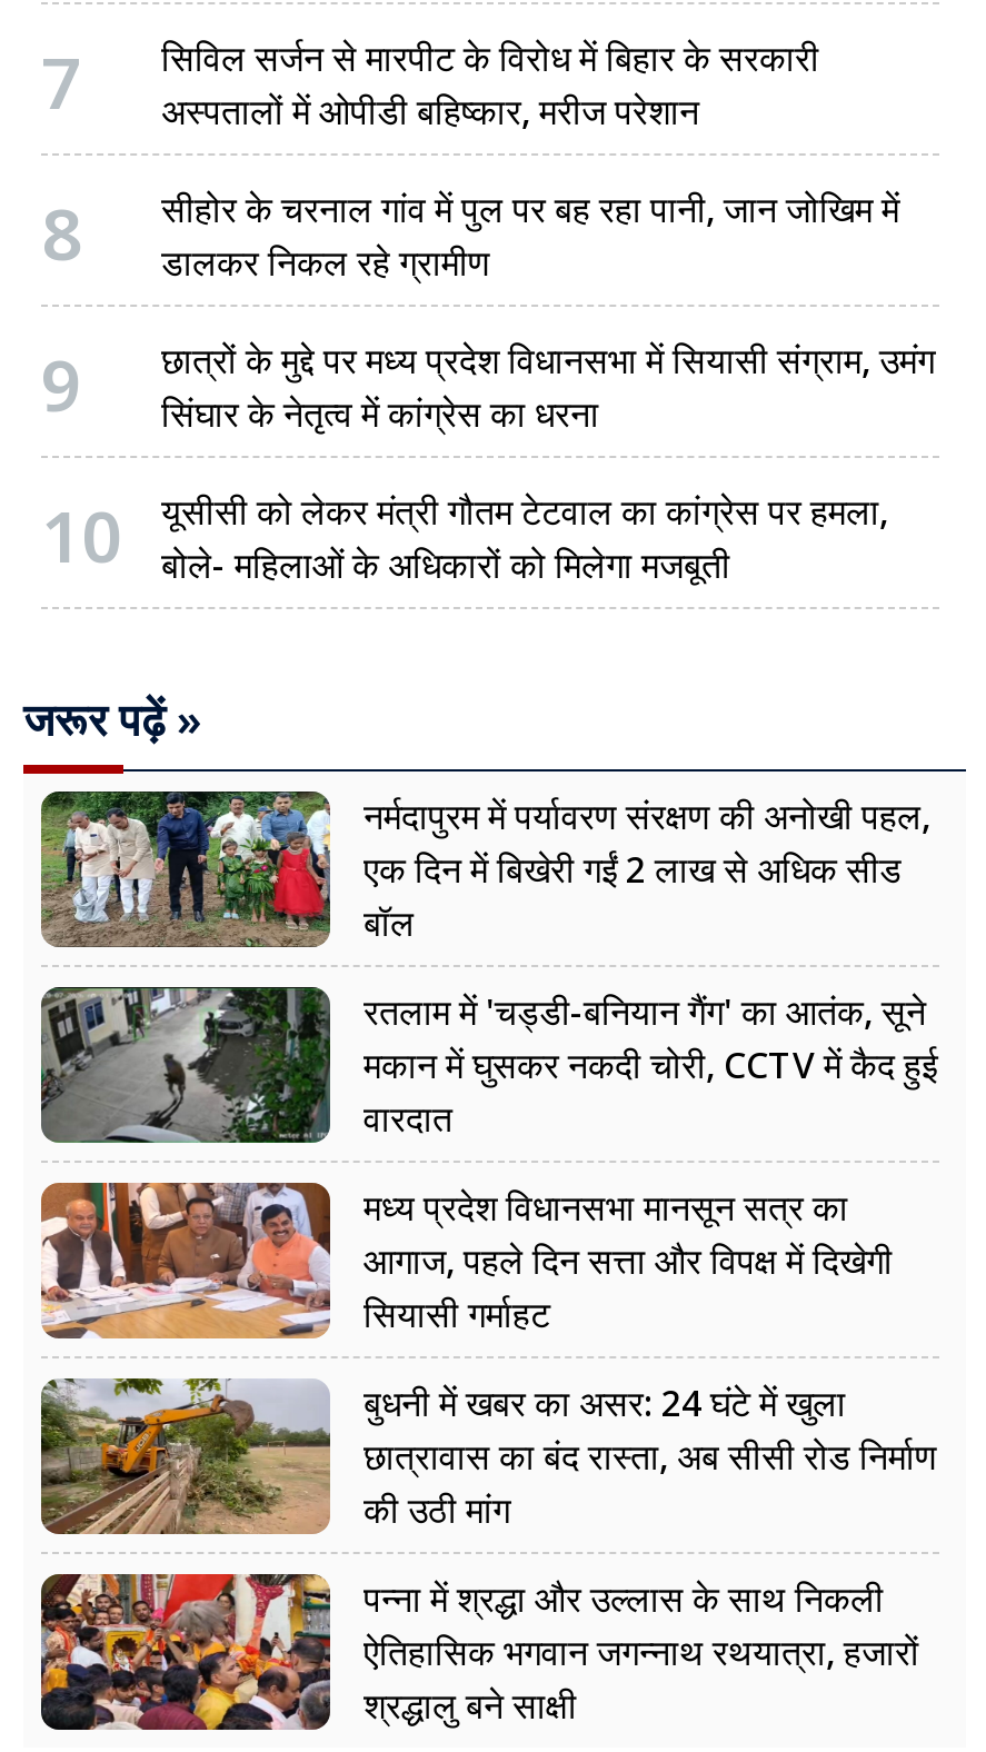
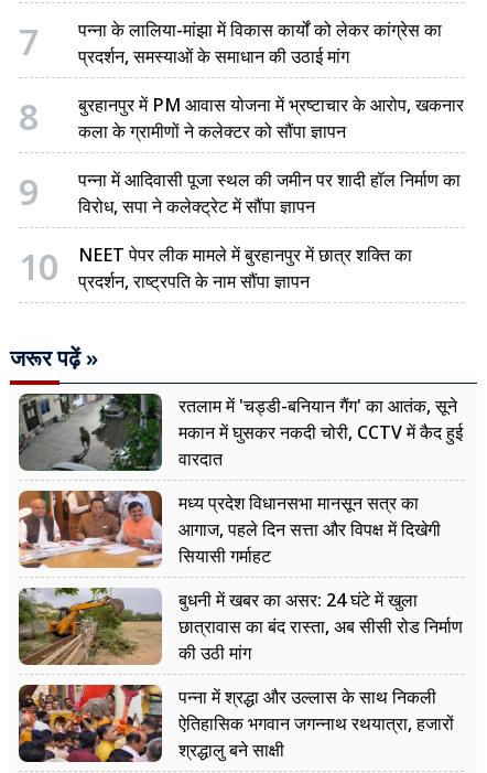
[161,31,819,137] सिविल सर्जन से मारपीट के विरोध में बिहार के सरकारी | अस्पतालों में ओपीडी बहिष्कार, मरीज परेशान -> [78,16,442,69] पन्ना के लालिया-मांझा में विकास कार्यों को लेकर कांग्रेस का | प्रदर्शन, समस्याओं के समाधान की उठाई मांग
[161,182,899,289] सीहोर के चरनाल गांव में पुल पर बह रहा पानी, जान जोखिम में | डालकर निकल रहे ग्रामीण -> [78,91,464,144] बुरहानपुर में PM आवास योजना में भ्रष्टाचार के आरोप, खकनार | कला के ग्रामीणों ने कलेक्टर को सौंपा ज्ञापन
[161,333,935,440] छात्रों के मुद्दे पर मध्य प्रदेश विधानसभा में सियासी संग्राम, उमंग | सिंघार के नेतृत्व में कांग्रेस का धरना -> [78,166,461,219] पन्ना में आदिवासी पूजा स्थल की जमीन पर शादी हॉल निर्माण का | विरोध, सपा ने कलेक्ट्रेट में सौंपा ज्ञापन
[161,484,888,591] यूसीसी को लेकर मंत्री गौतम टेटवाल का कांग्रेस पर हमला, | बोले- महिलाओं के अधिकारों को मिलेगा मजबूती -> [78,241,412,294] NEET पेपर लीक मामले में बुरहानपुर में छात्र शक्ति का | प्रदर्शन, राष्ट्रपति के नाम सौंपा ज्ञापन
[41,790,930,950] [image] | नर्मदापुरम में पर्यावरण संरक्षण की अनोखी पहल, | एक दिन में बिखेरी गईं 2 लाख से अधिक सीड | बॉल -> none

